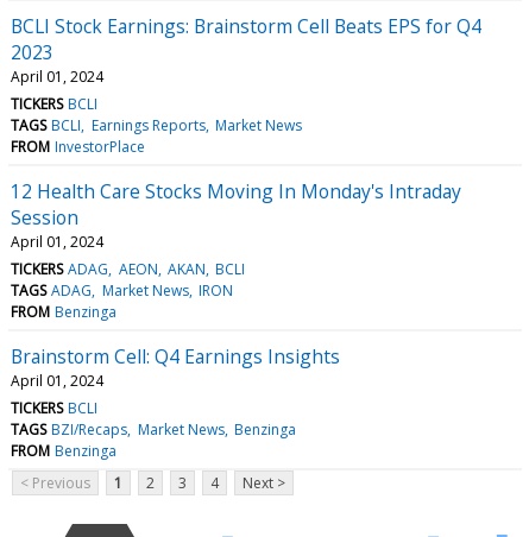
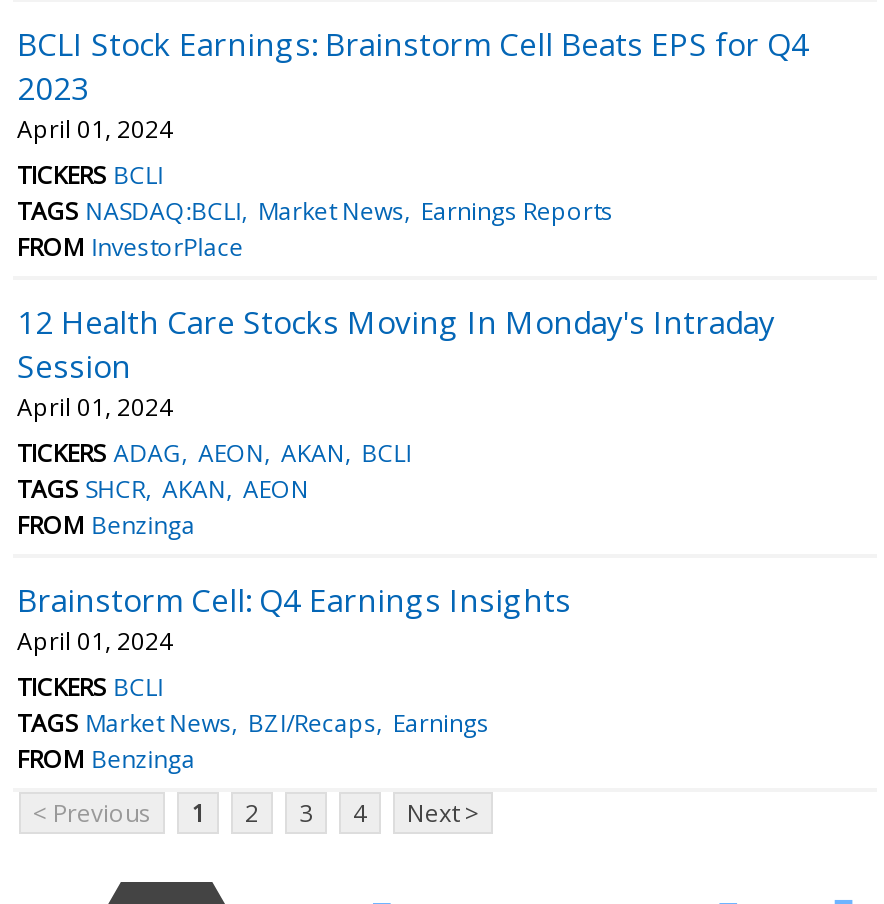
[11,115,302,135] TAGS BCLI Earnings Reports Market News -> [17,194,613,228] TAGS NASDAQ:BCLI Market News Earnings Reports
[11,280,233,300] TAGS ADAG Market News IRON -> [17,472,309,506] TAGS SHCR AKAN AEON
[11,419,296,439] TAGS BZI/Recaps Market News Benzinga -> [17,706,489,740] TAGS Market News BZI/Recaps Earnings

